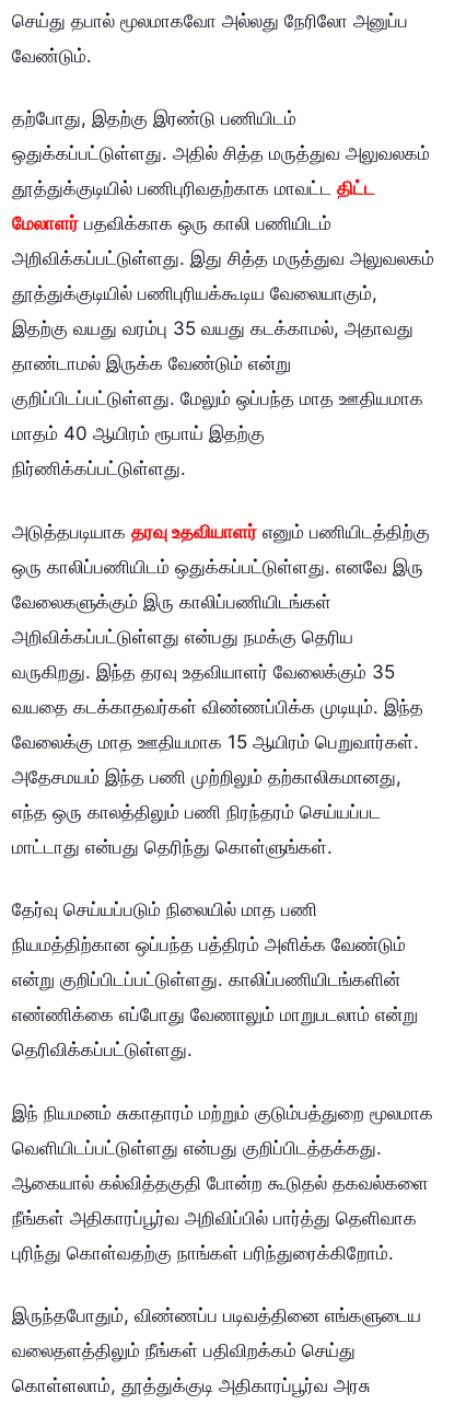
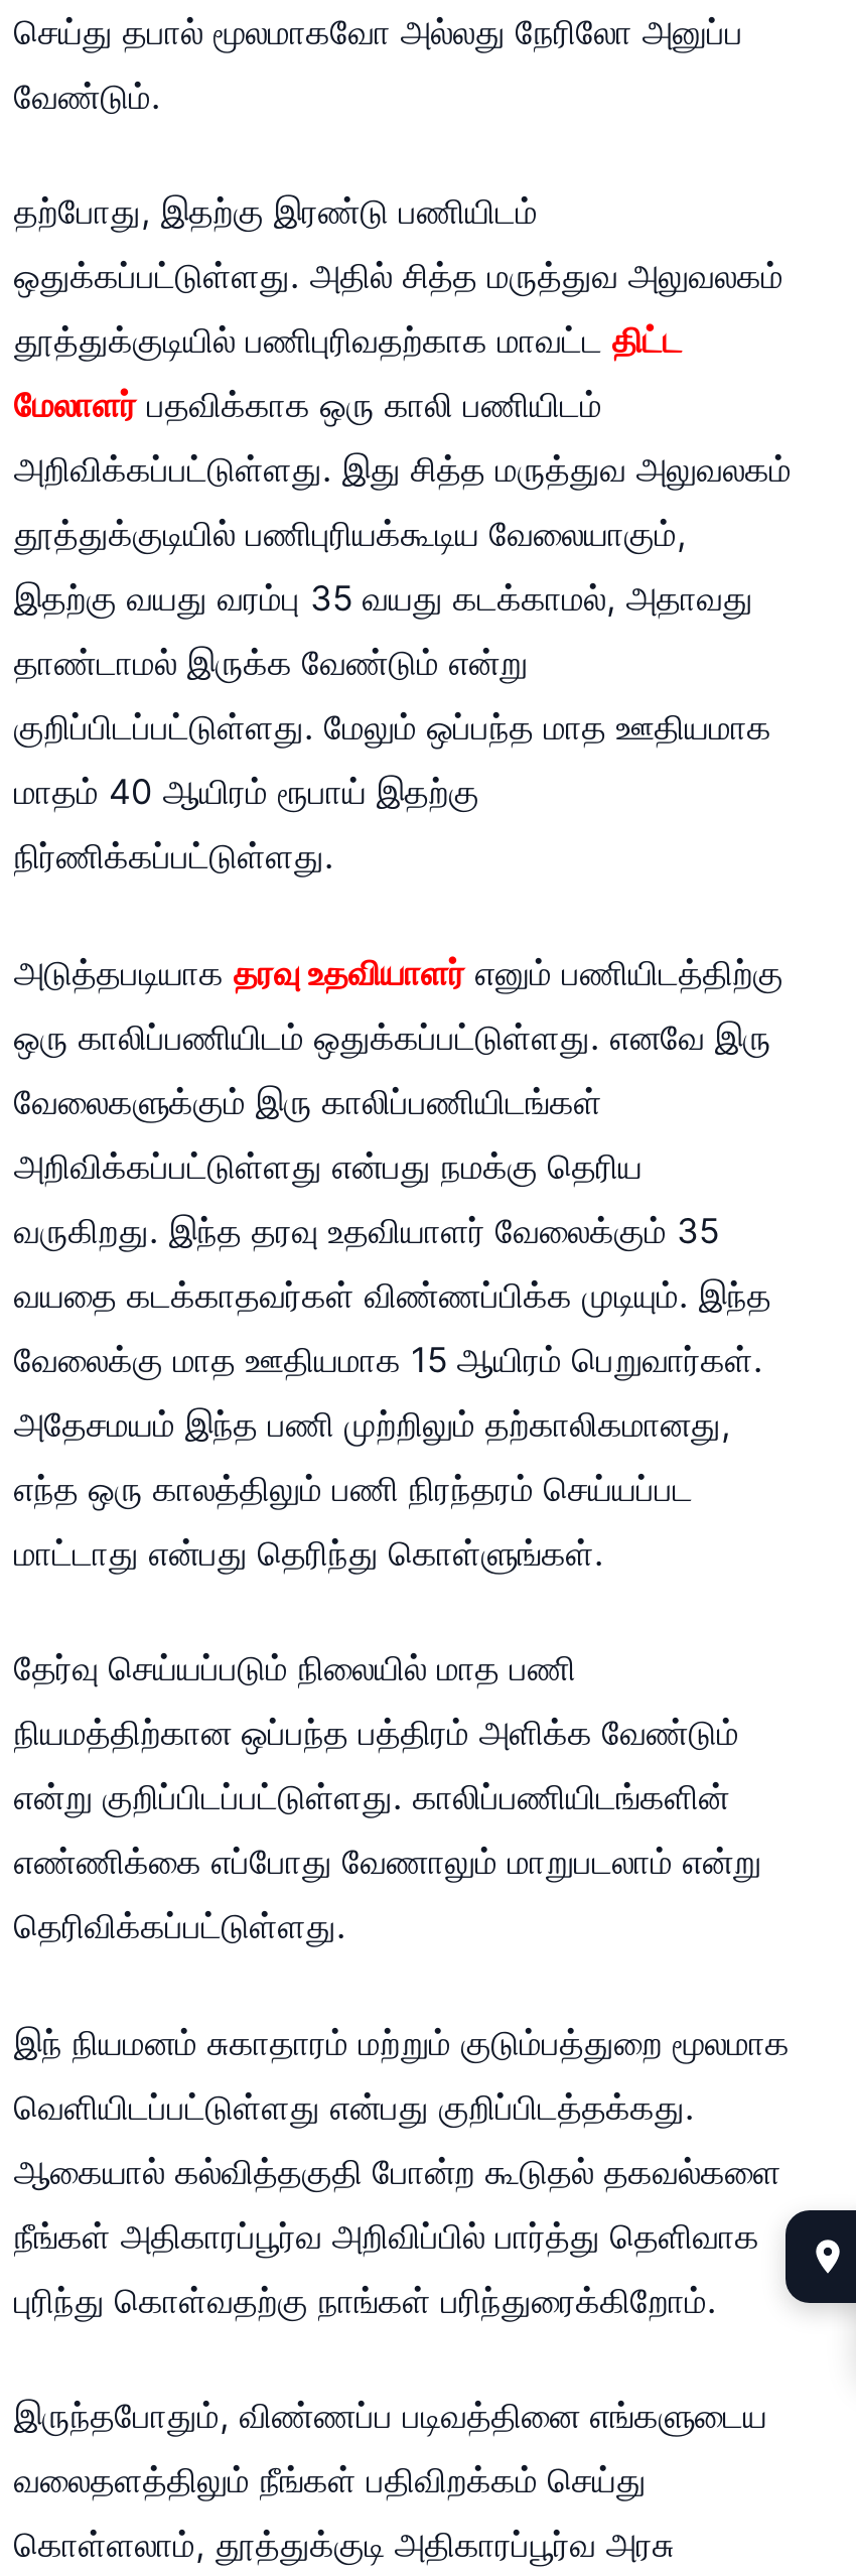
none -> [779,2206,850,2361] [image]

